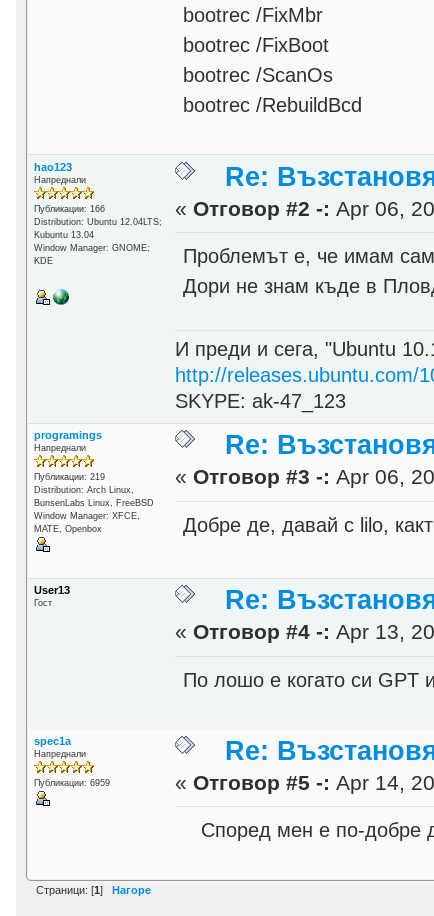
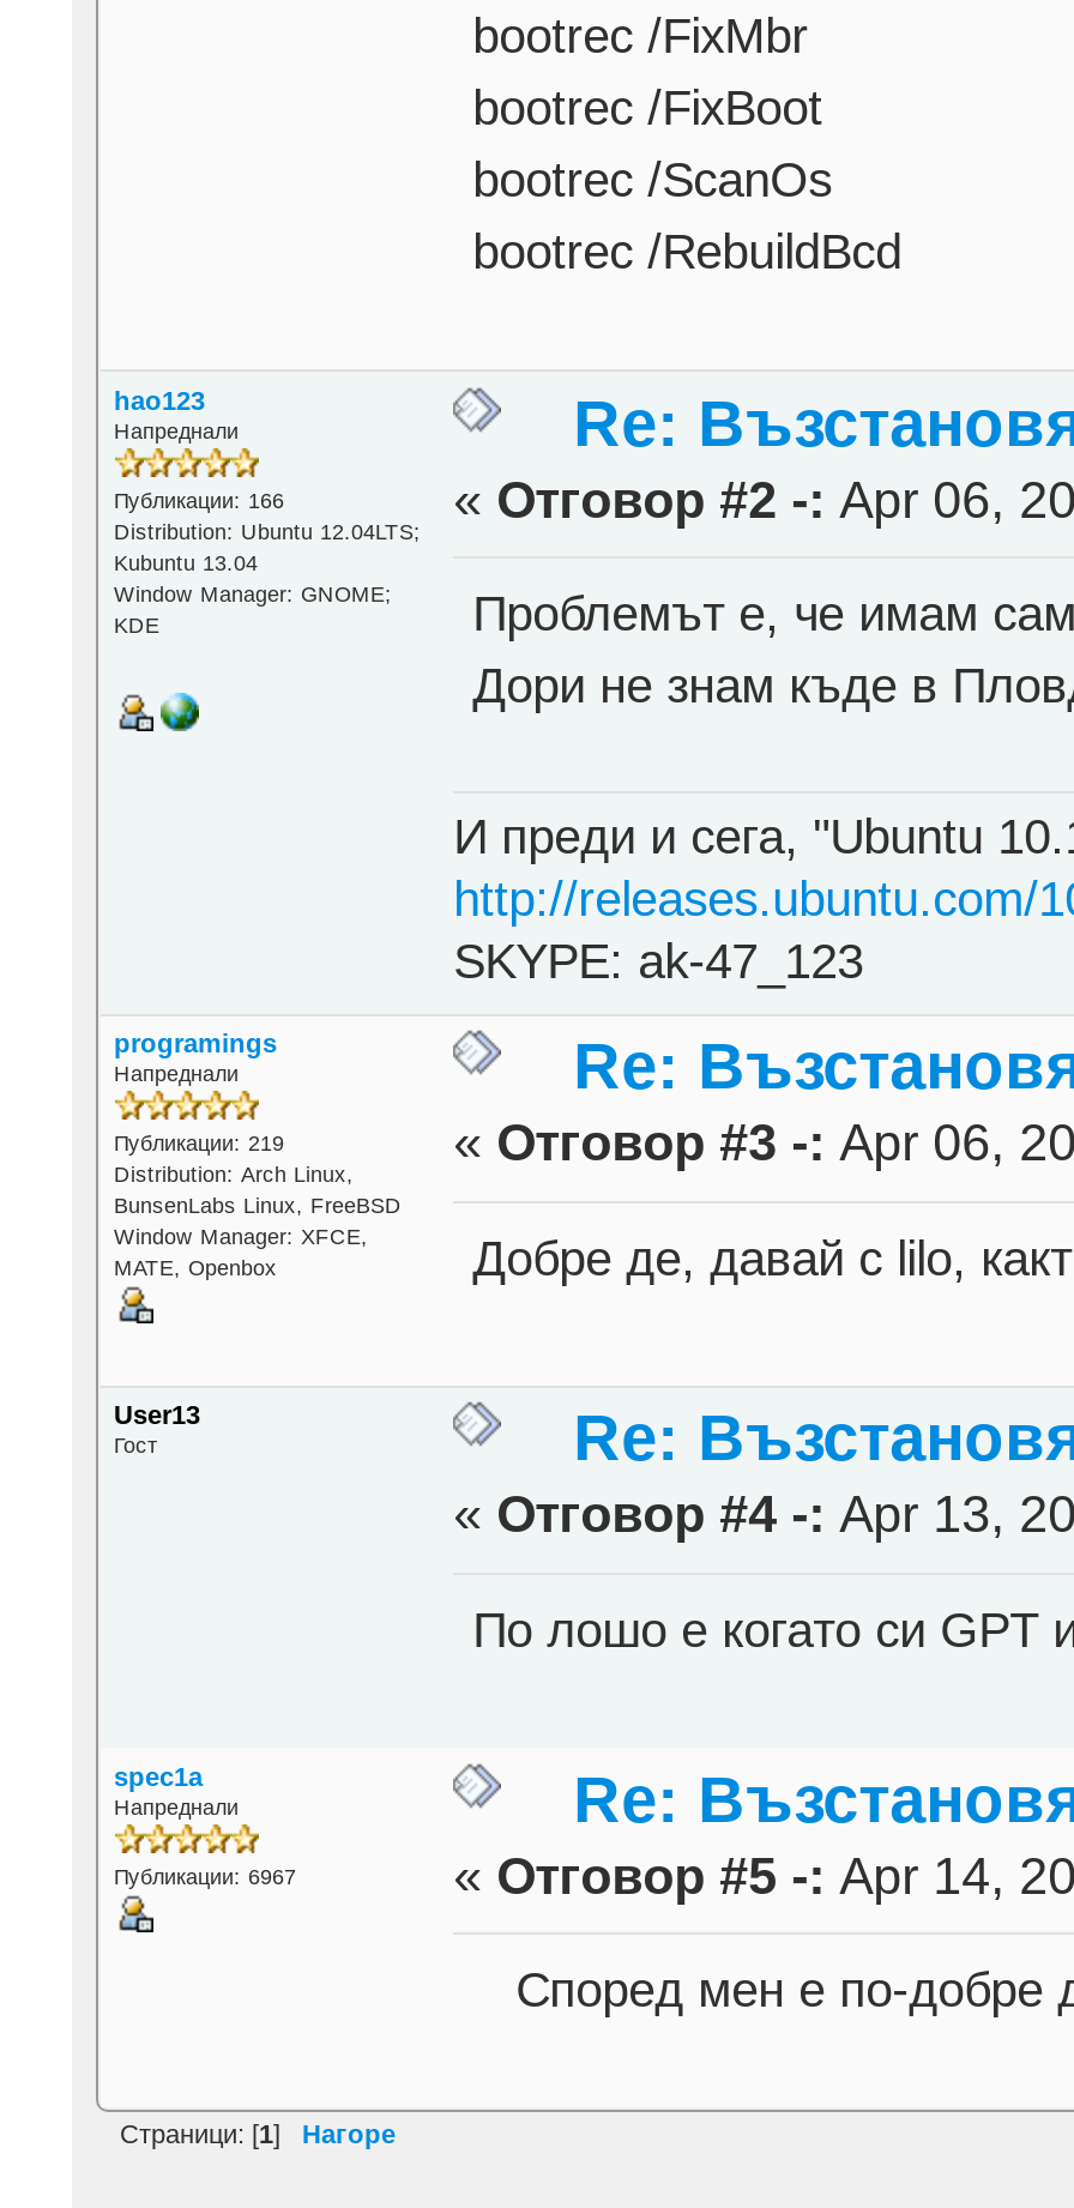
[33,777,109,787] Публикации: 6959 -> [114,1864,296,1888] Публикации: 6967

